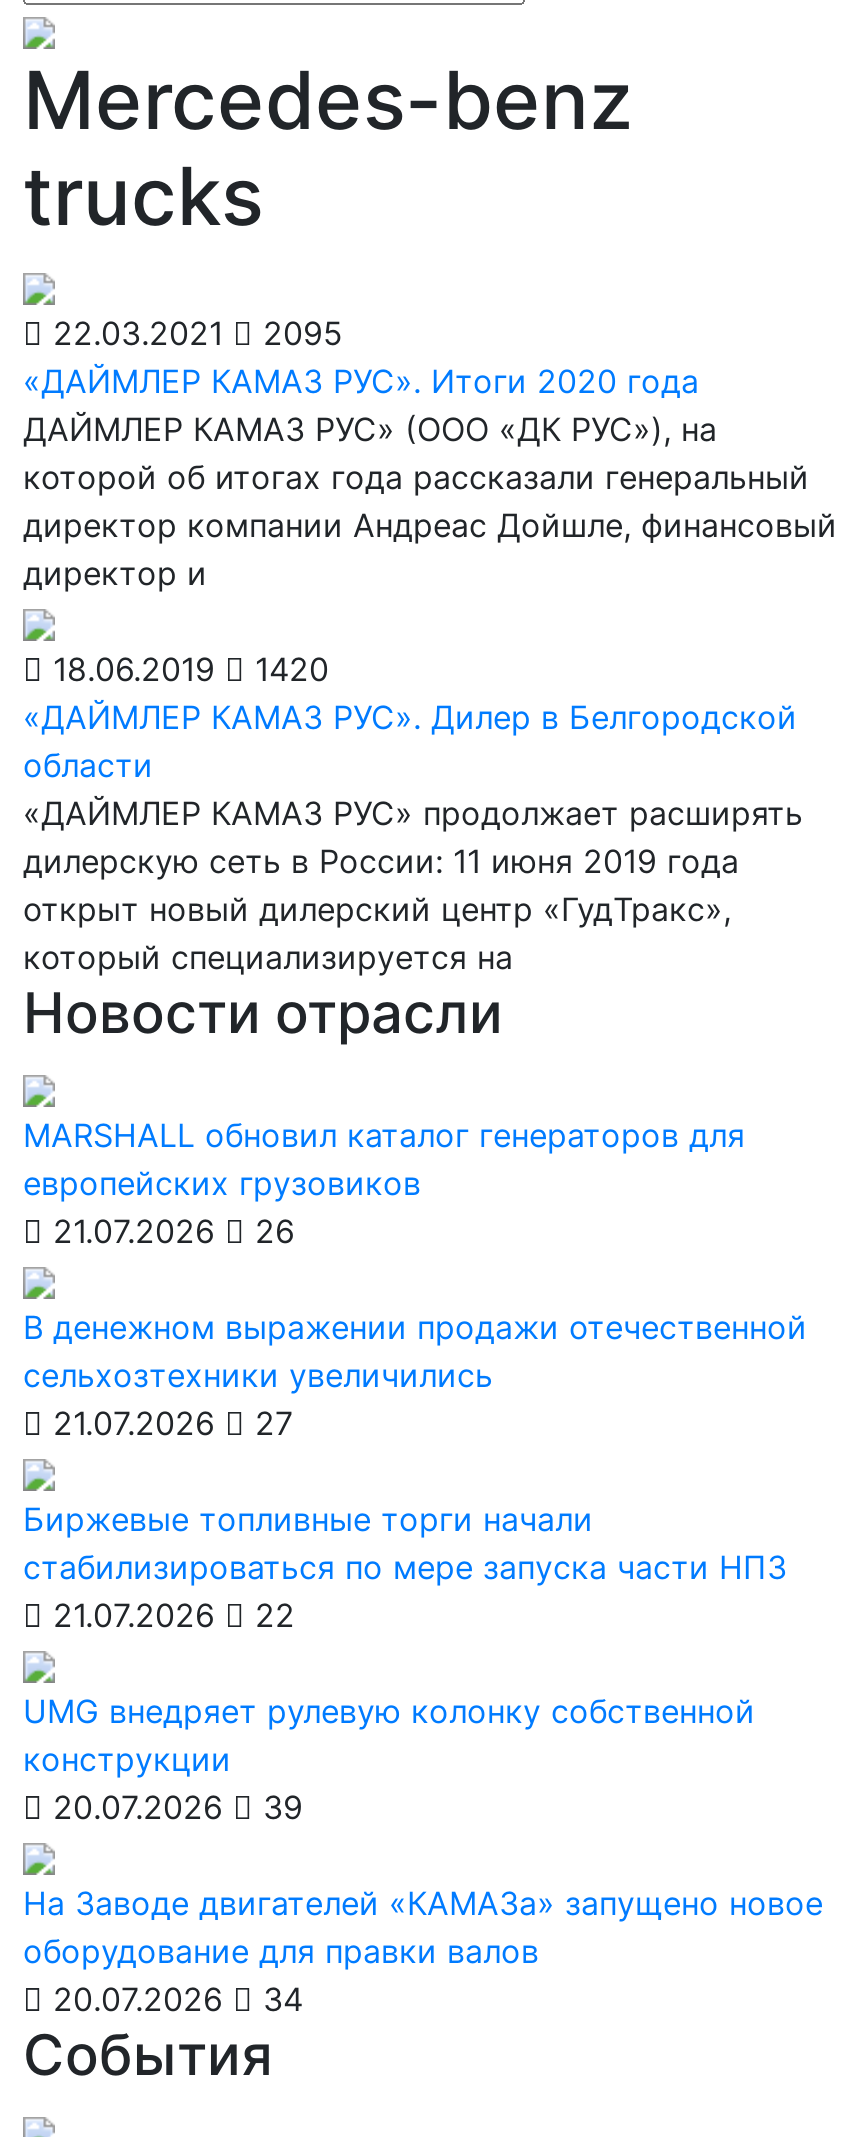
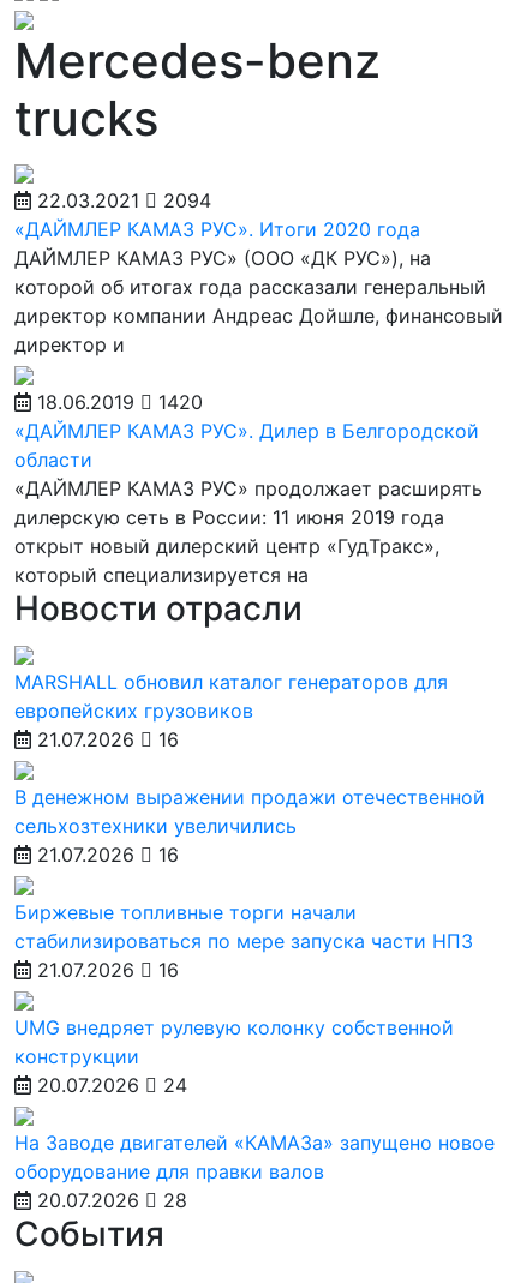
[43,313,343,353] 22.03.2021 2095 -> [31,188,211,212] 22.03.2021 2094
[43,1211,295,1251] 21.07.2026 26 -> [31,727,179,751] 21.07.2026 16
[43,1403,293,1443] 21.07.2026 27 -> [31,843,179,867] 21.07.2026 16
[43,1595,295,1635] 21.07.2026 22 -> [31,958,179,982] 21.07.2026 16
[43,1787,303,1827] 20.07.2026 39 -> [31,1073,187,1097] 20.07.2026 24
[43,1979,303,2019] 20.07.2026 34 -> [31,1188,187,1212] 20.07.2026 28

